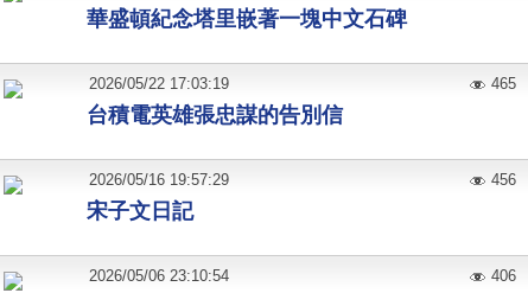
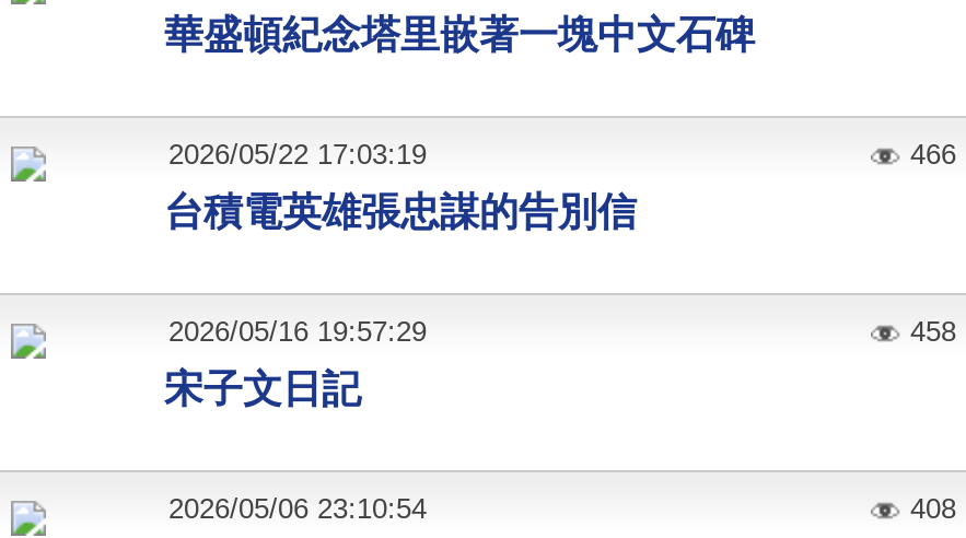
[491,75,516,93] 465 -> [910,138,956,171] 466
[491,171,516,189] 456 -> [910,315,956,348] 458
[491,267,516,285] 406 -> [910,492,956,525] 408

